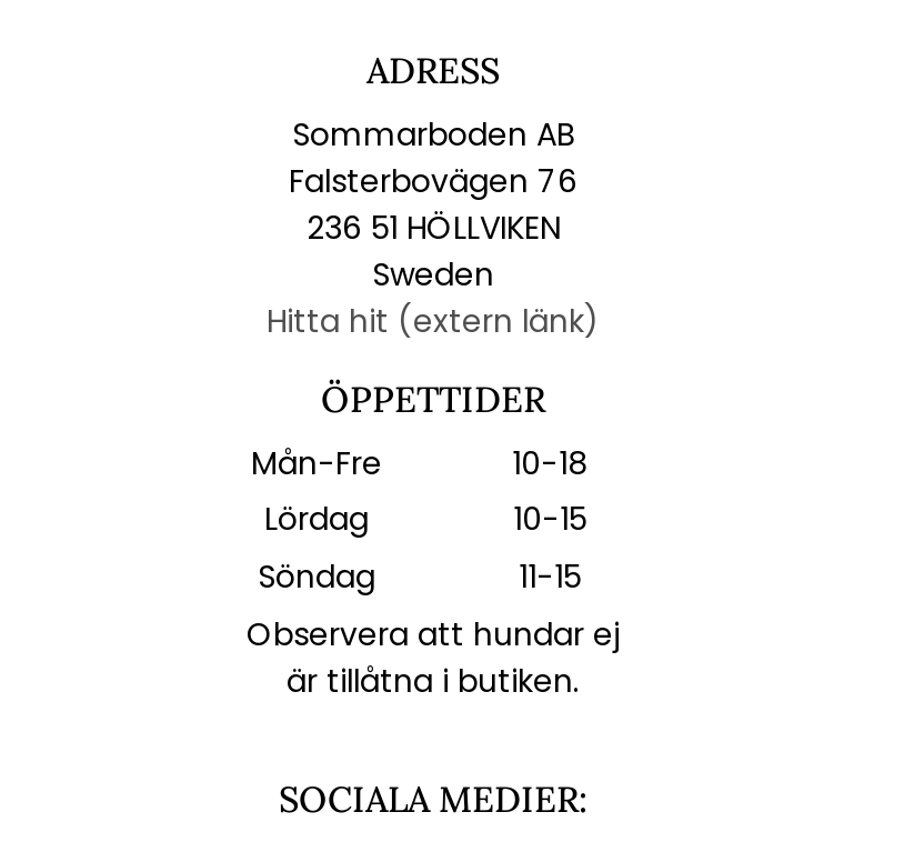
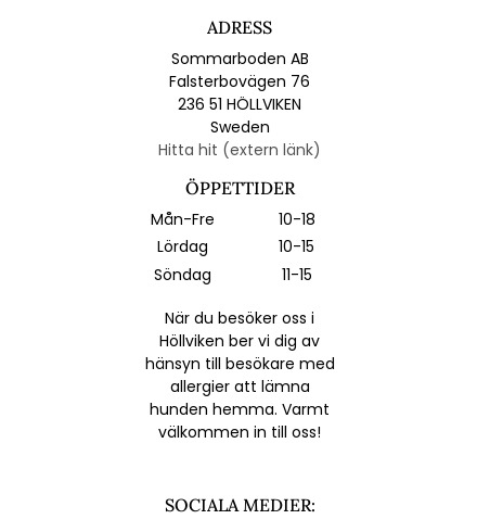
[247,611,620,702] Observera att hundar ej | är tillåtna i butiken. -> [145,307,334,442] När du besöker oss i | Höllviken ber vi dig av | hänsyn till besökare med | allergier att lämna | hunden hemma. Varmt | välkommen in till oss!

